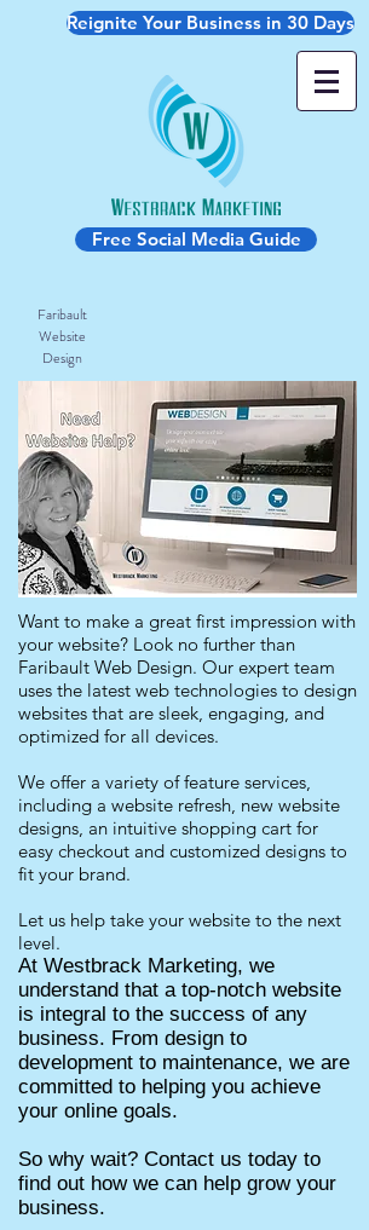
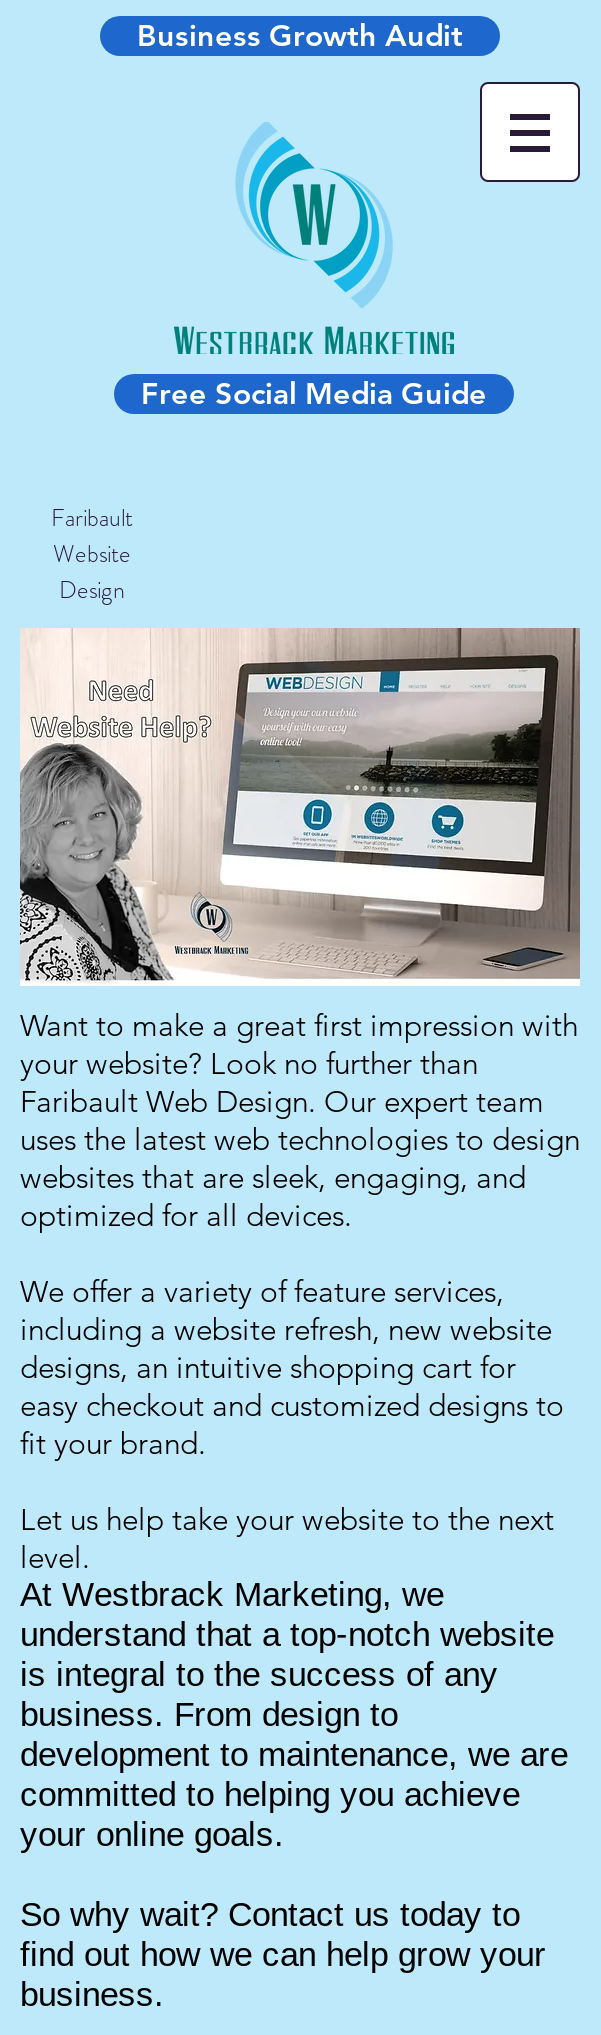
[67,11,354,34] Reignite Your Business in 30 Days -> [137,16,463,54] Business Growth Audit

